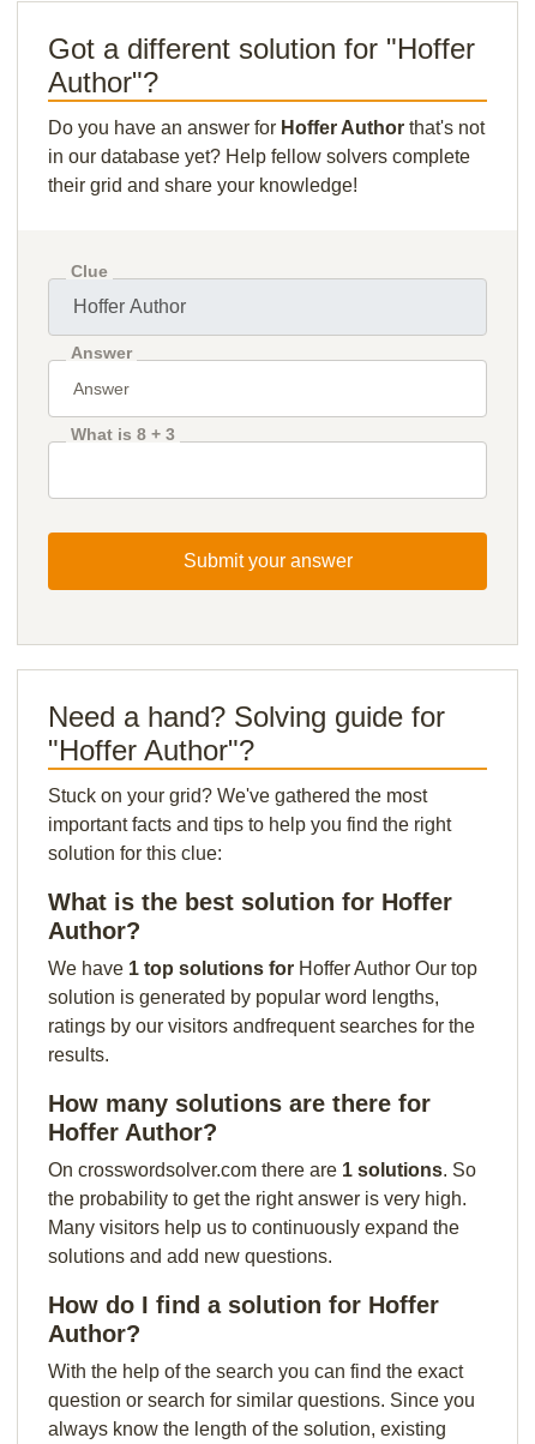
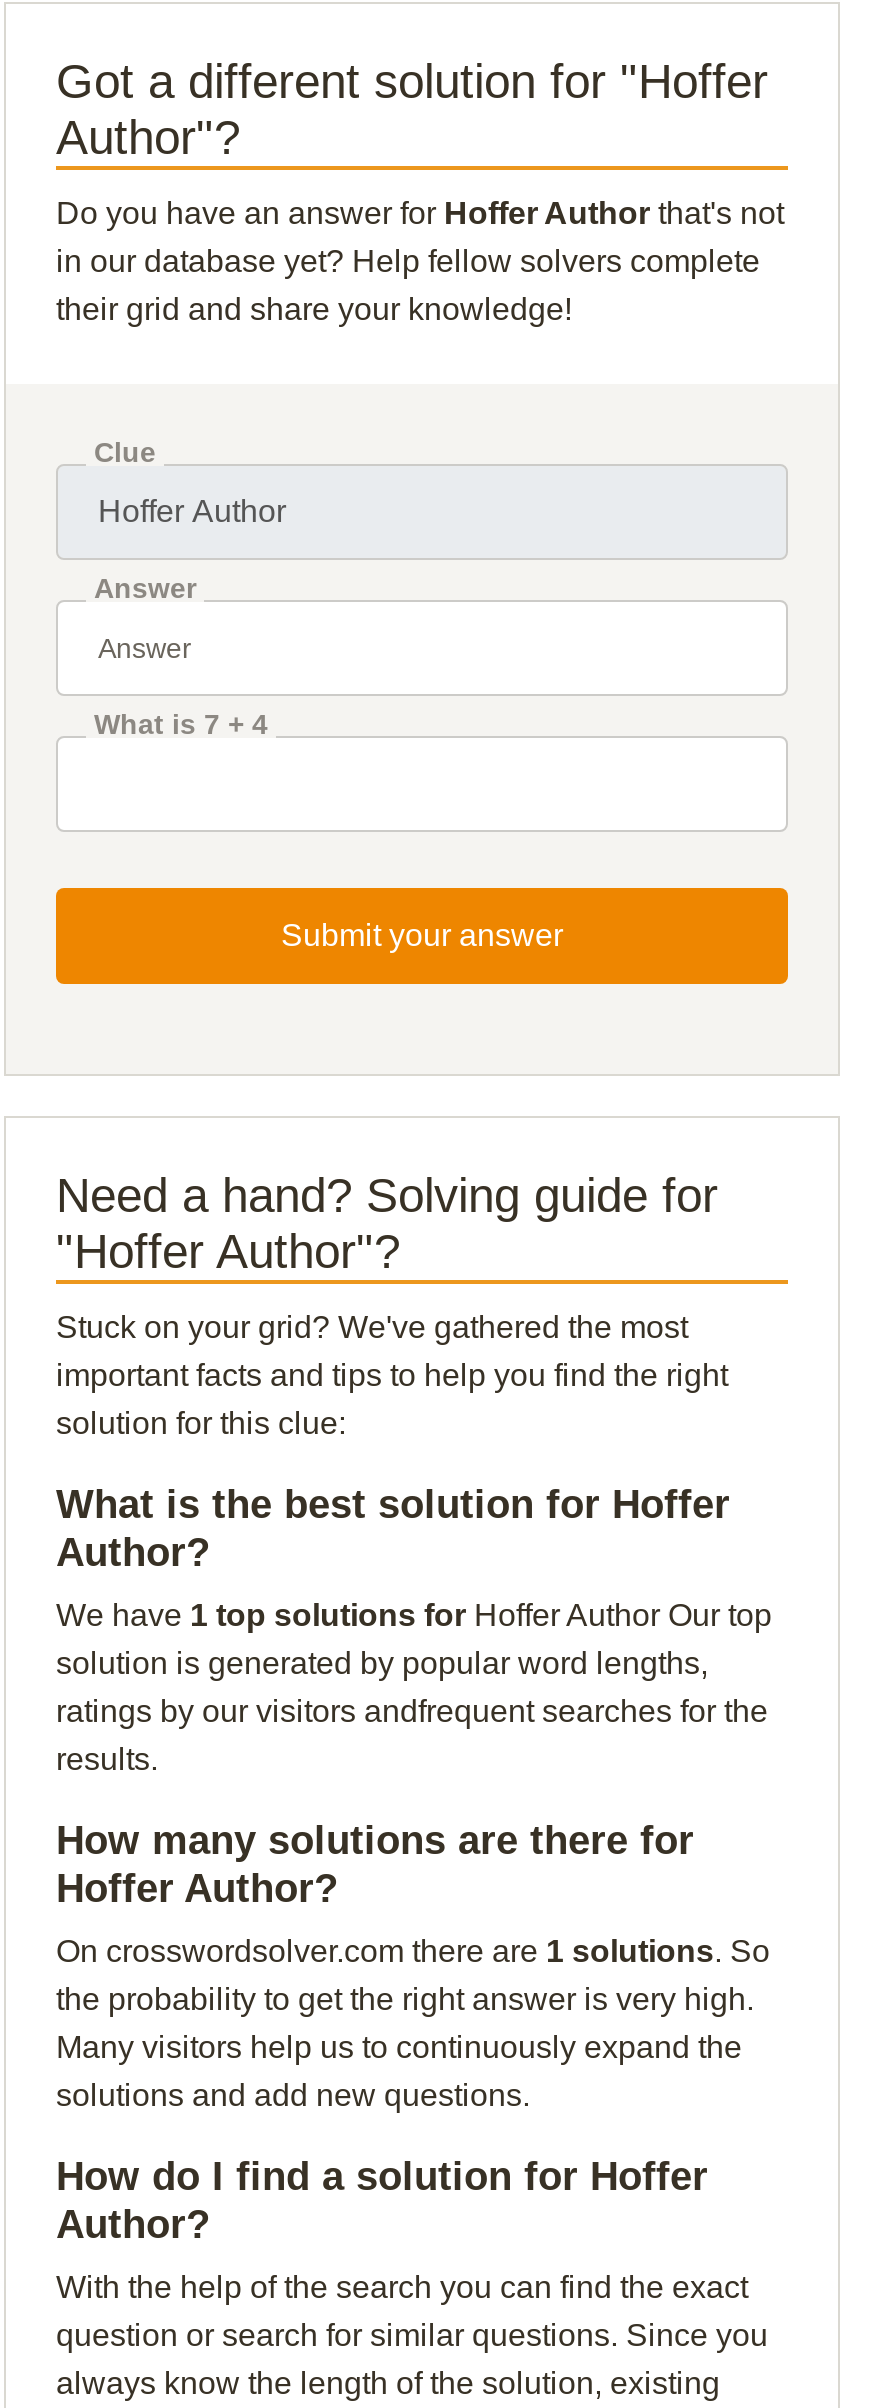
[71,424,175,443] What is 8 + 3 -> [94,707,268,739] What is 7 + 4

